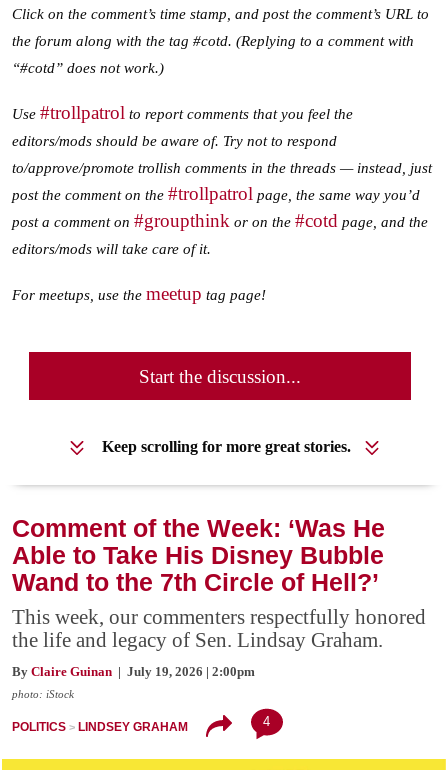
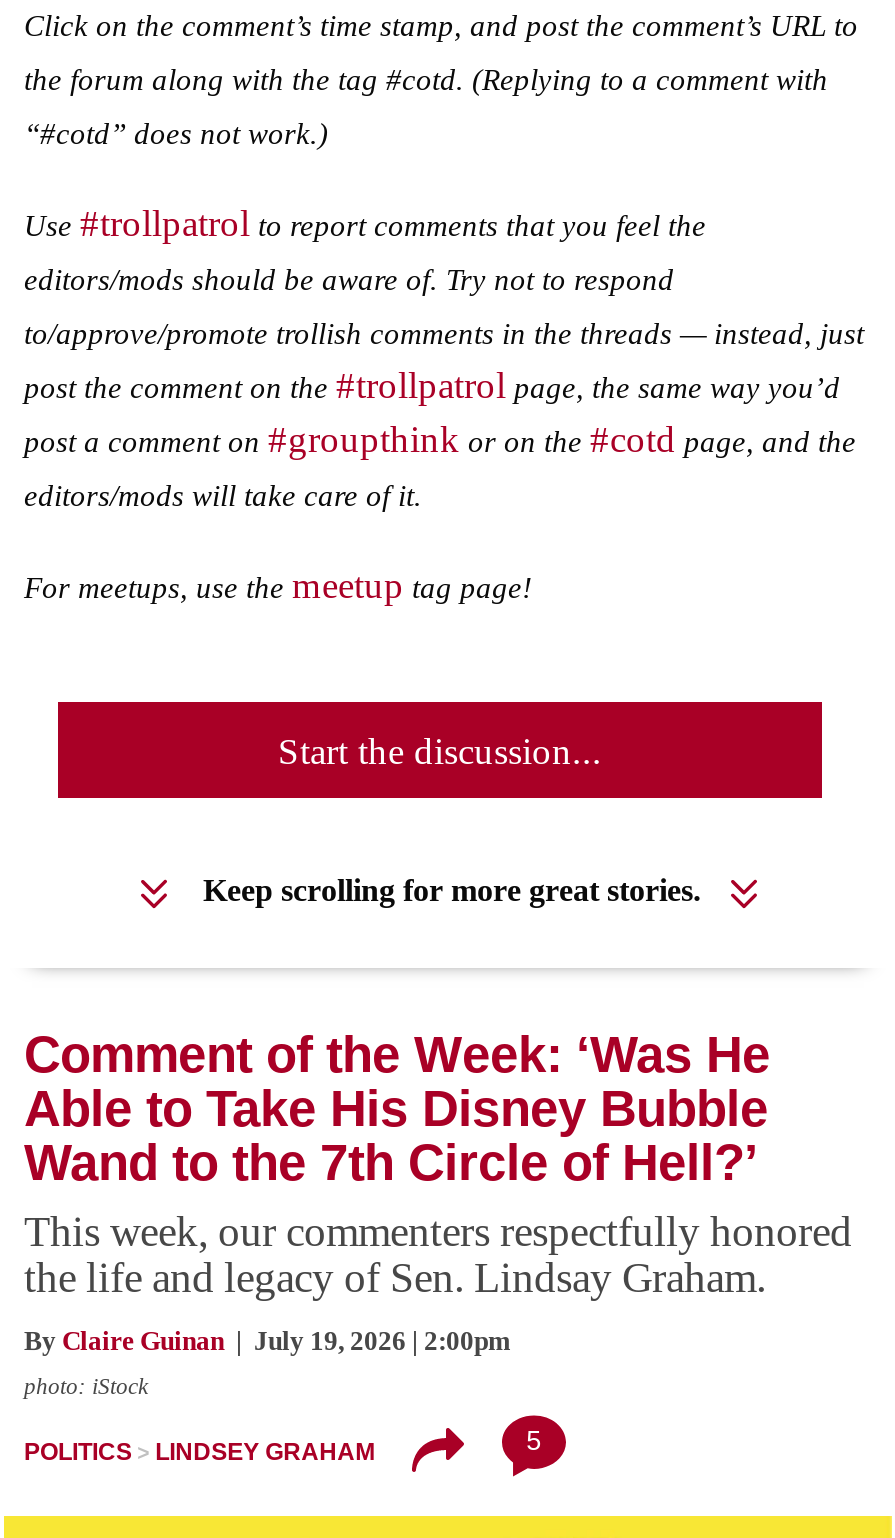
[263,714,270,729] 4 -> [526,1427,540,1457] 5

